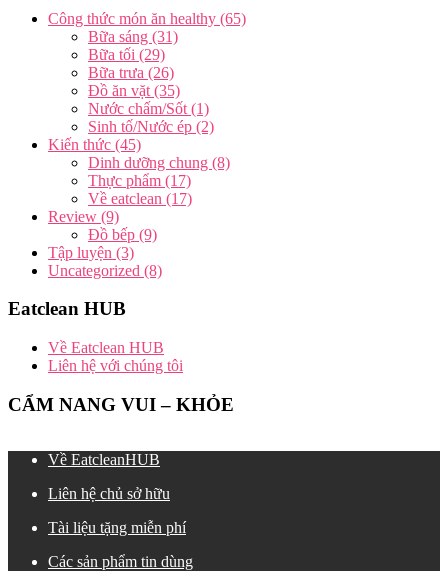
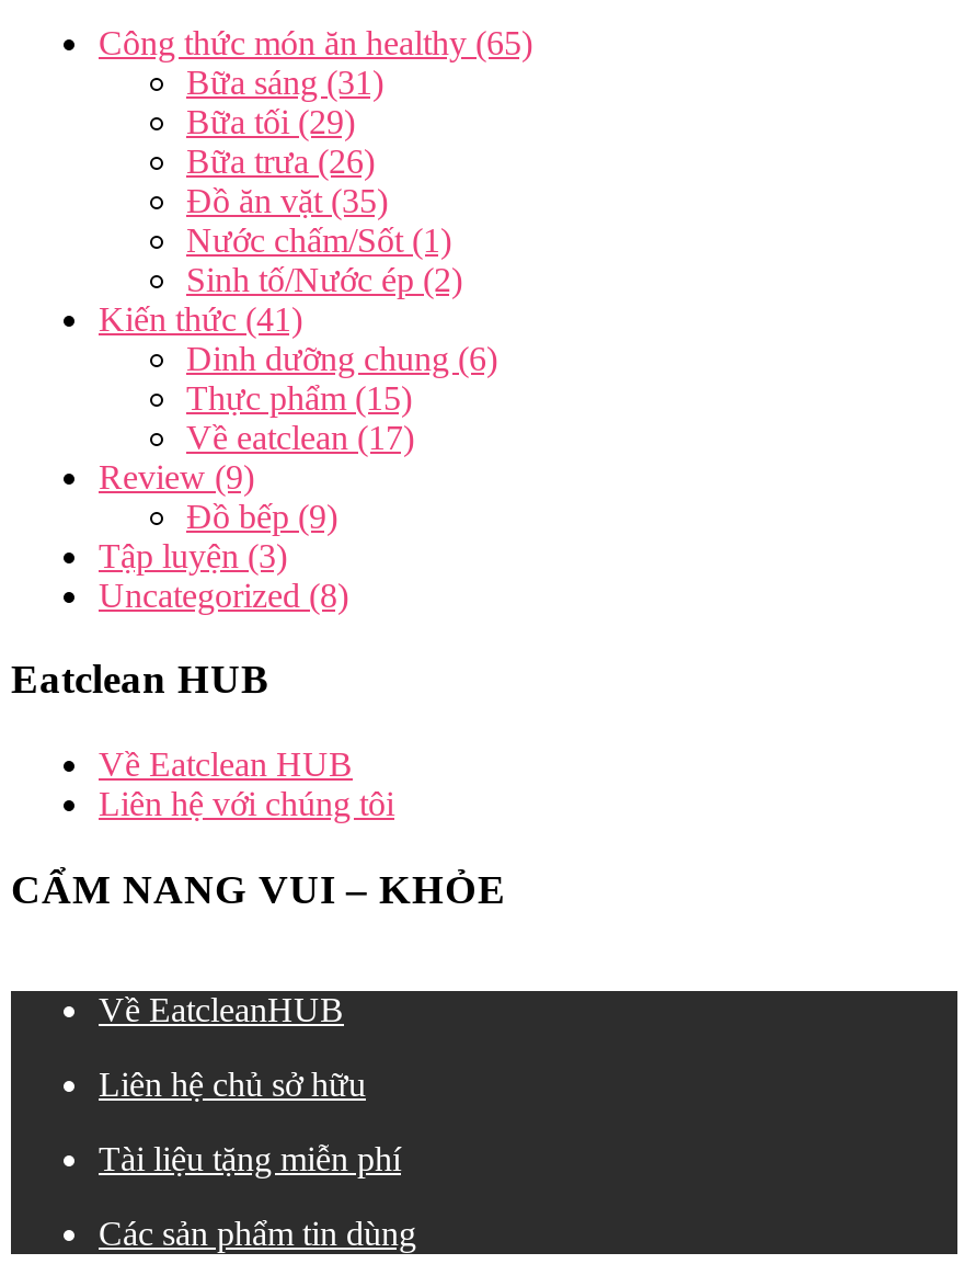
[48,136,141,153] Kiến thức (45) -> [99,300,302,337] Kiến thức (41)
[88,154,230,171] Dinh dưỡng chung (8) -> [186,339,497,376] Dinh dưỡng chung (6)
[88,172,191,189] Thực phẩm(17) -> [186,379,412,416] Thực phẩm(15)

